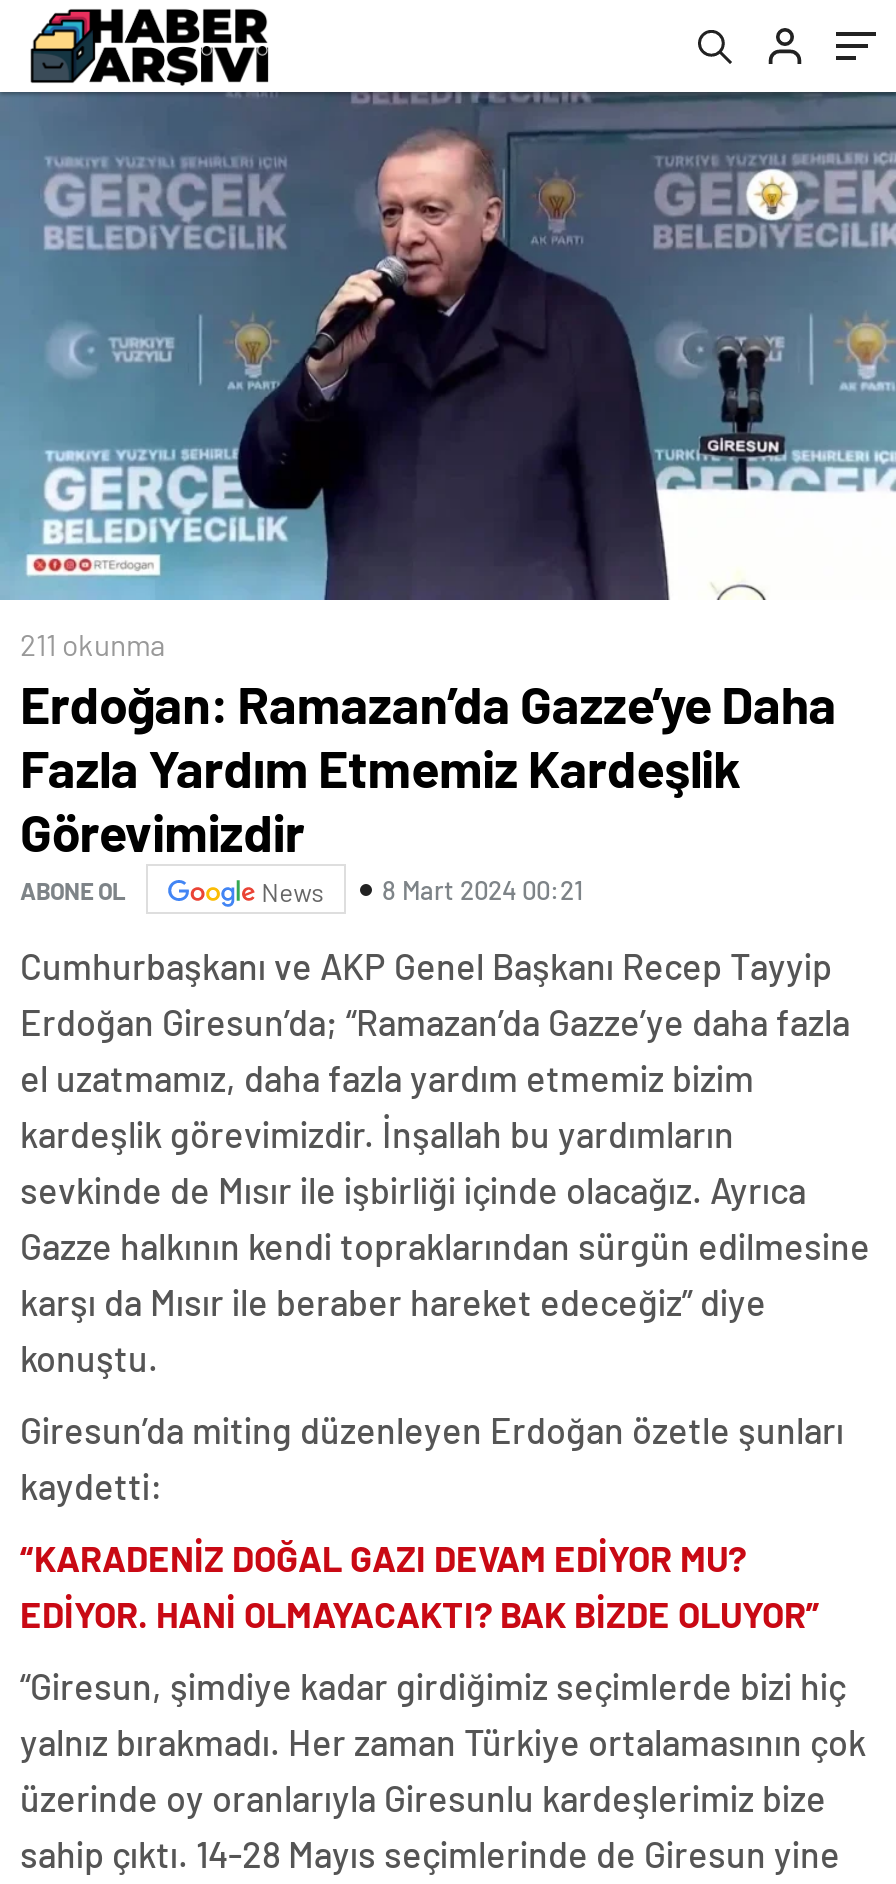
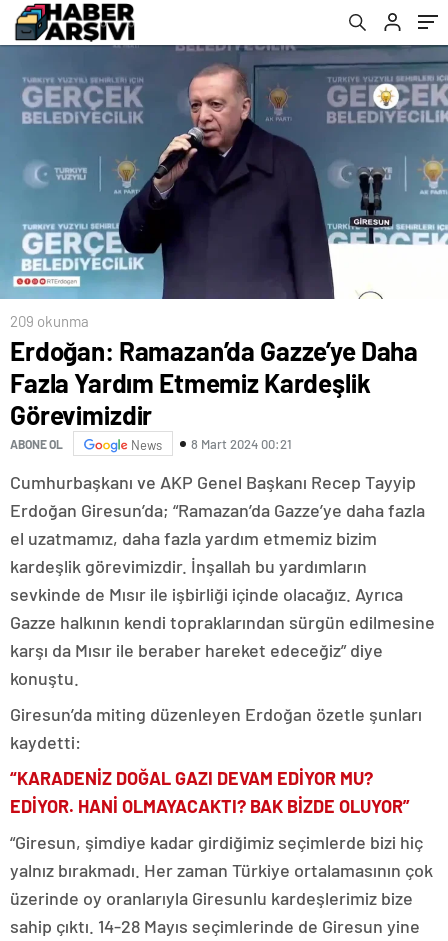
[20,627,166,663] 211 okunma -> [10,312,89,330] 209 okunma

